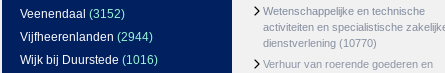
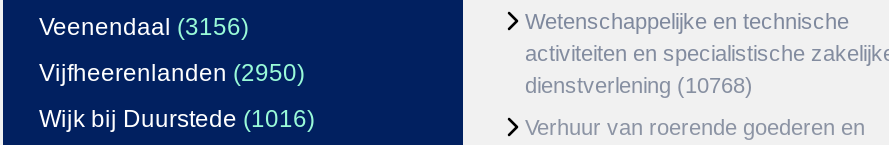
[20,7,125,21] Veenendaal (3152) -> [39,13,249,41] Veenendaal (3156)
[20,30,153,44] Vijfheerenlanden (2944) -> [39,59,305,87] Vijfheerenlanden (2950)
[263,37,377,49] dienstverlening (10770) -> [525,73,753,97] dienstverlening (10768)

